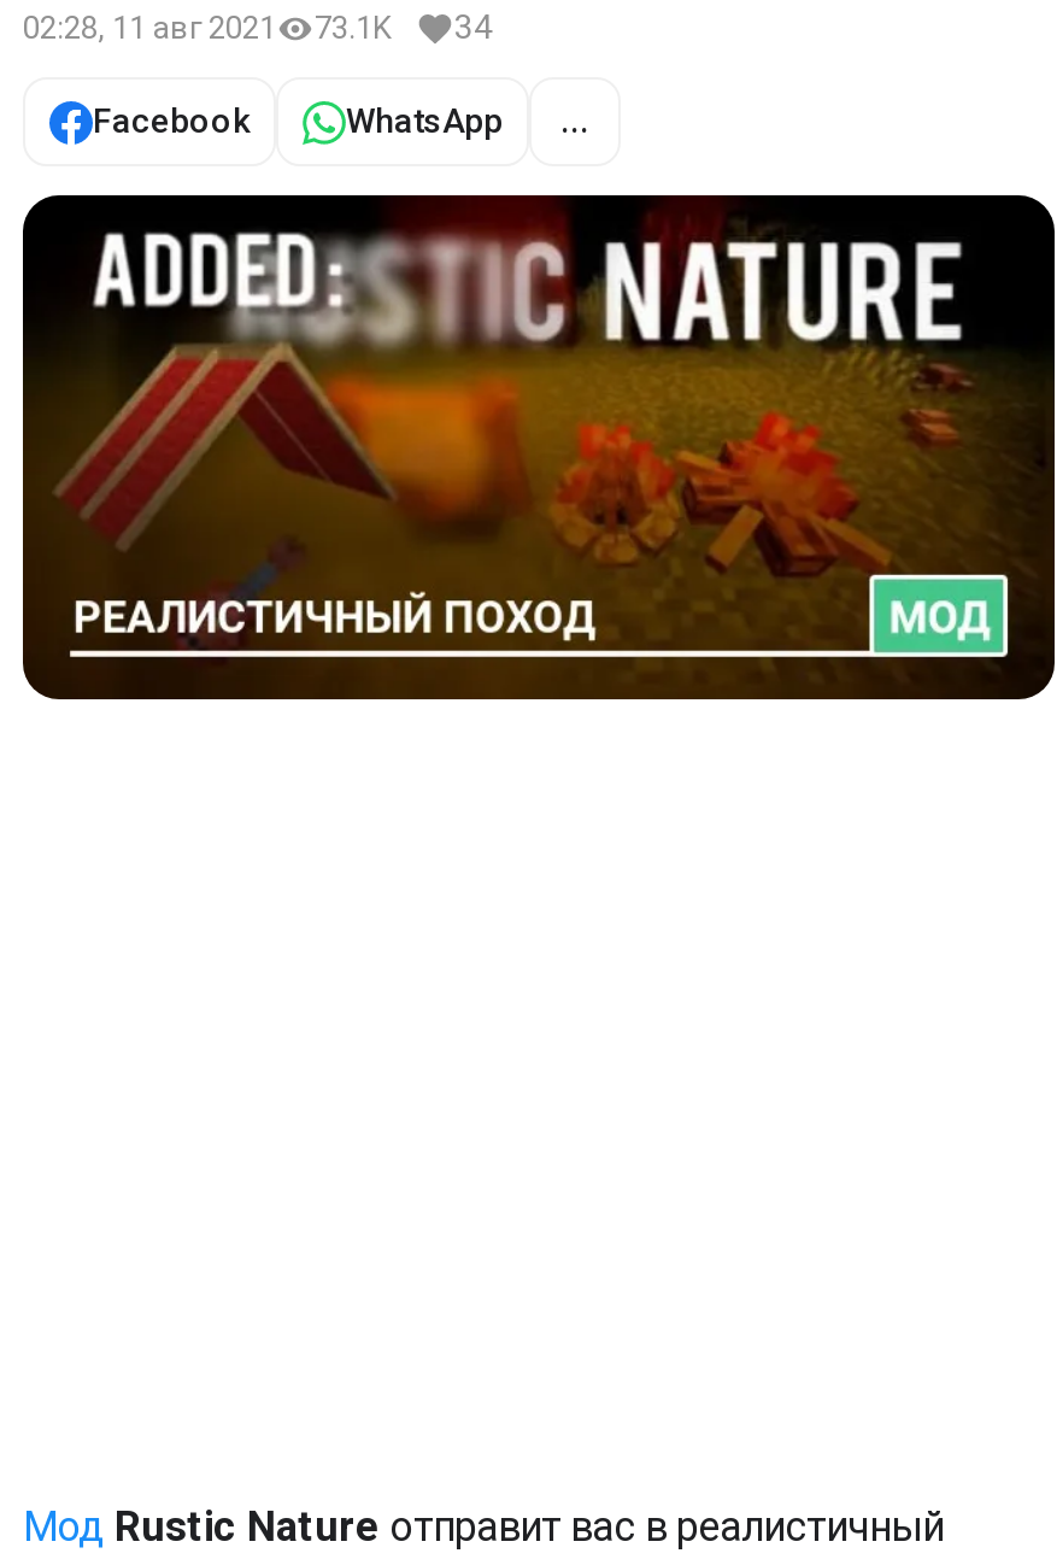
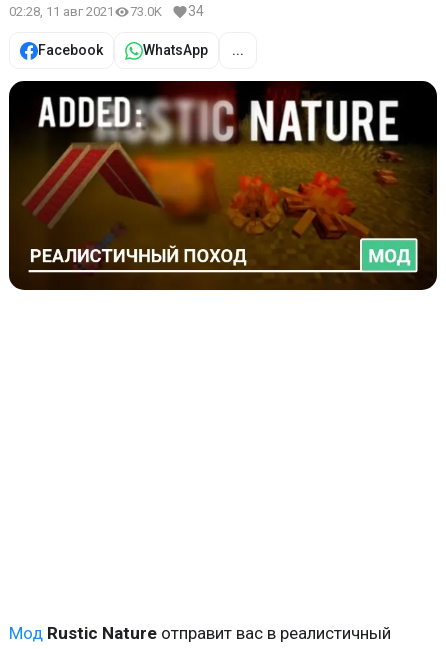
[23,7,493,46] 02:28, 11 авг 2021 73.1K 34 -> [9,3,204,19] 02:28, 11 авг 2021 73.0K 34

